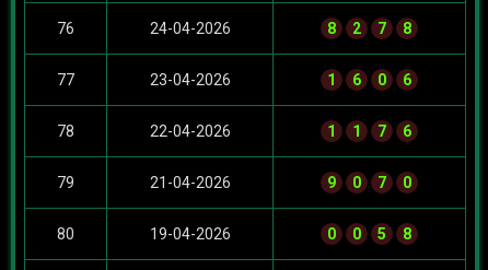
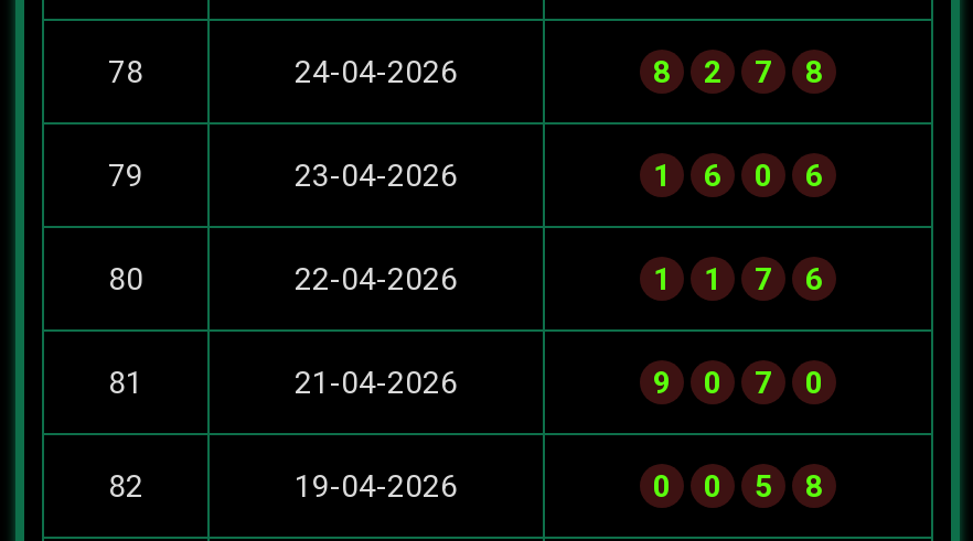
[57,20,74,37] 76 -> [108,54,143,89] 78
[57,71,74,89] 77 -> [108,158,143,193] 79
[57,122,74,140] 78 -> [108,261,143,296] 80
[57,174,74,191] 79 -> [108,365,143,400] 81
[57,225,74,243] 80 -> [108,468,143,504] 82

